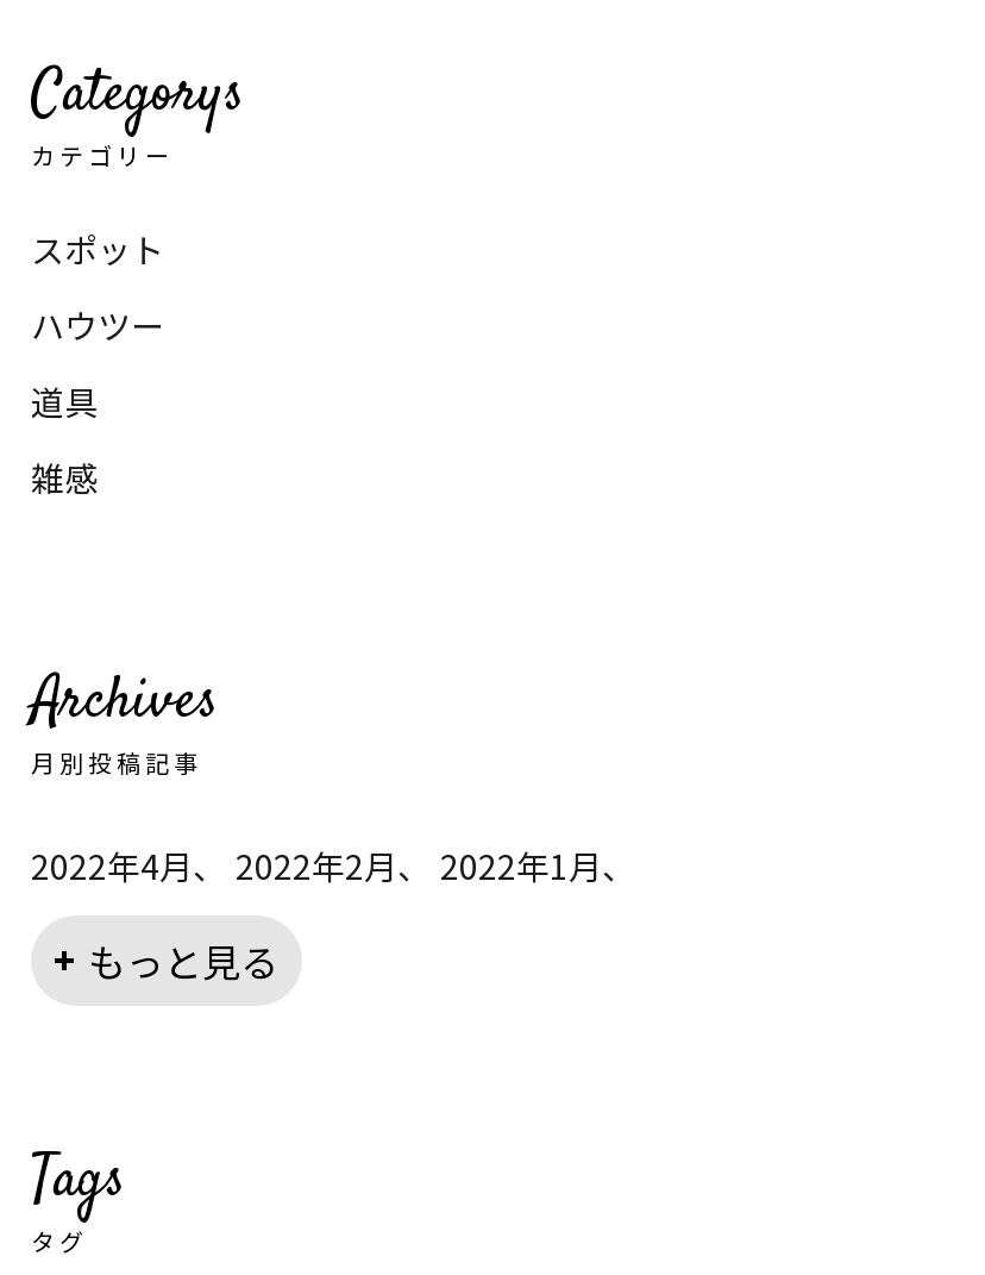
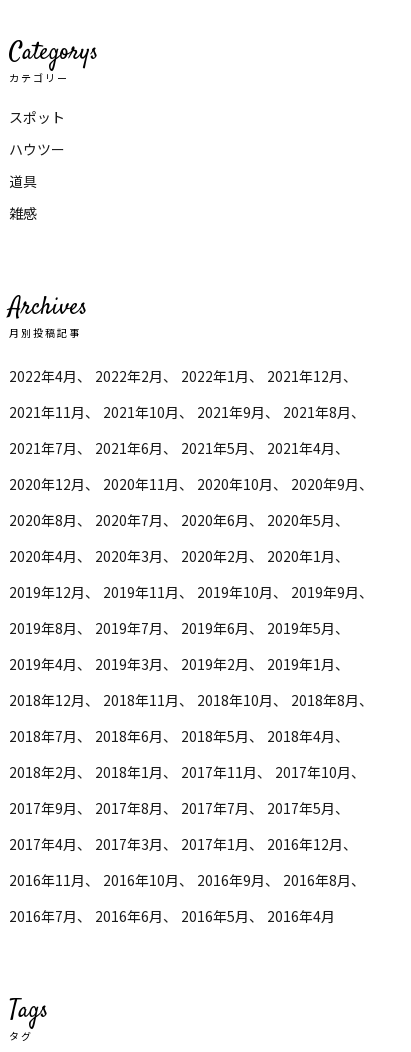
[88,932,278,989] もっと見る -> [9,366,359,926] 2021年12月 | 2021年11月 | 2021年10月 | 2021年9月 | 2021年8月 | 2021年7月 | 2021年6月 | 2021年5月 | 2021年4月 | 2020年12月 | 2020年11月 | 2020年10月 | 2020年9月 | 2020年8月 | 2020年7月 | 2020年6月 | 2020年5月 | 2020年4月 | 2020年3月 | 2020年2月 | 2020年1月 | 2019年12月 | 2019年11月 | 2019年10月 | 2019年9月 | 2019年8月 | 2019年7月 | 2019年6月 | 2019年5月 | 2019年4月 | 2019年3月 | 2019年2月 | 2019年1月 | 2018年12月 | 2018年11月 | 2018年10月 | 2018年8月 | 2018年7月 | 2018年6月 | 2018年5月 | 2018年4月 | 2018年2月 | 2018年1月 | 2017年11月 | 2017年10月 | 2017年9月 | 2017年8月 | 2017年7月 | 2017年5月 | 2017年4月 | 2017年3月 | 2017年1月 | 2016年12月 | 2016年11月 | 2016年10月 | 2016年9月 | 2016年8月 | 2016年7月 | 2016年6月 | 2016年5月 | 2016年4月

